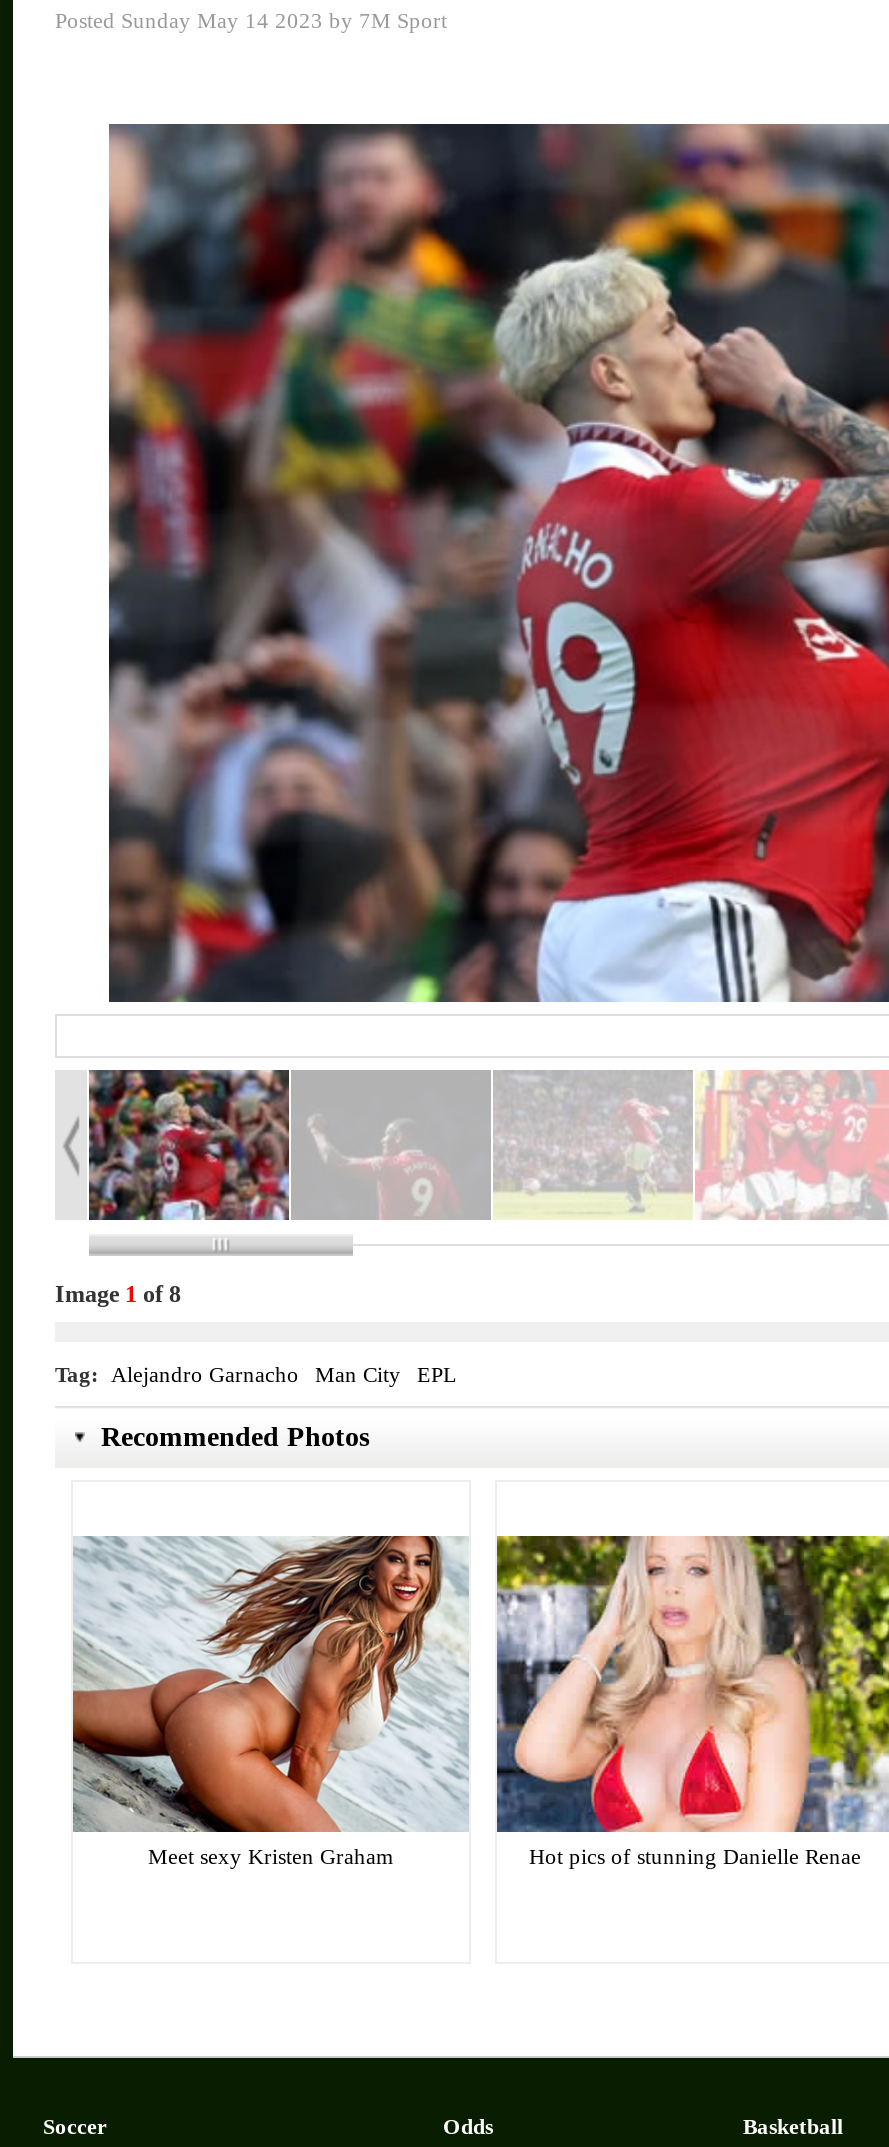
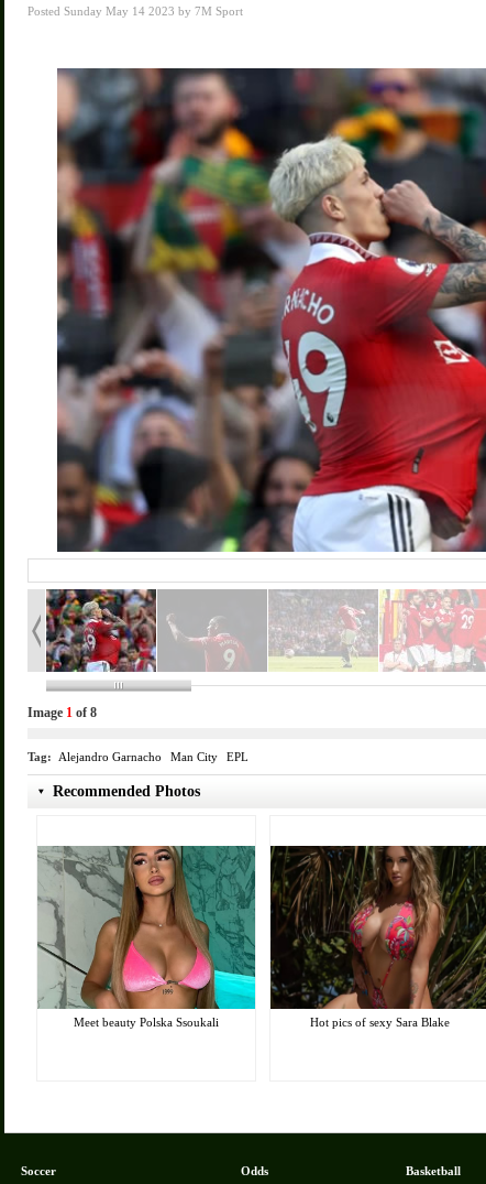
[71,1534,469,1868] [image] | Meet sexy Kristen Graham -> [37,845,256,1029] [image] | Meet beauty Polska Ssoukali
[495,1534,883,1868] [image] | Hot pics of stunning Danielle Renae -> [269,845,483,1029] [image] | Hot pics of sexy Sara Blake

